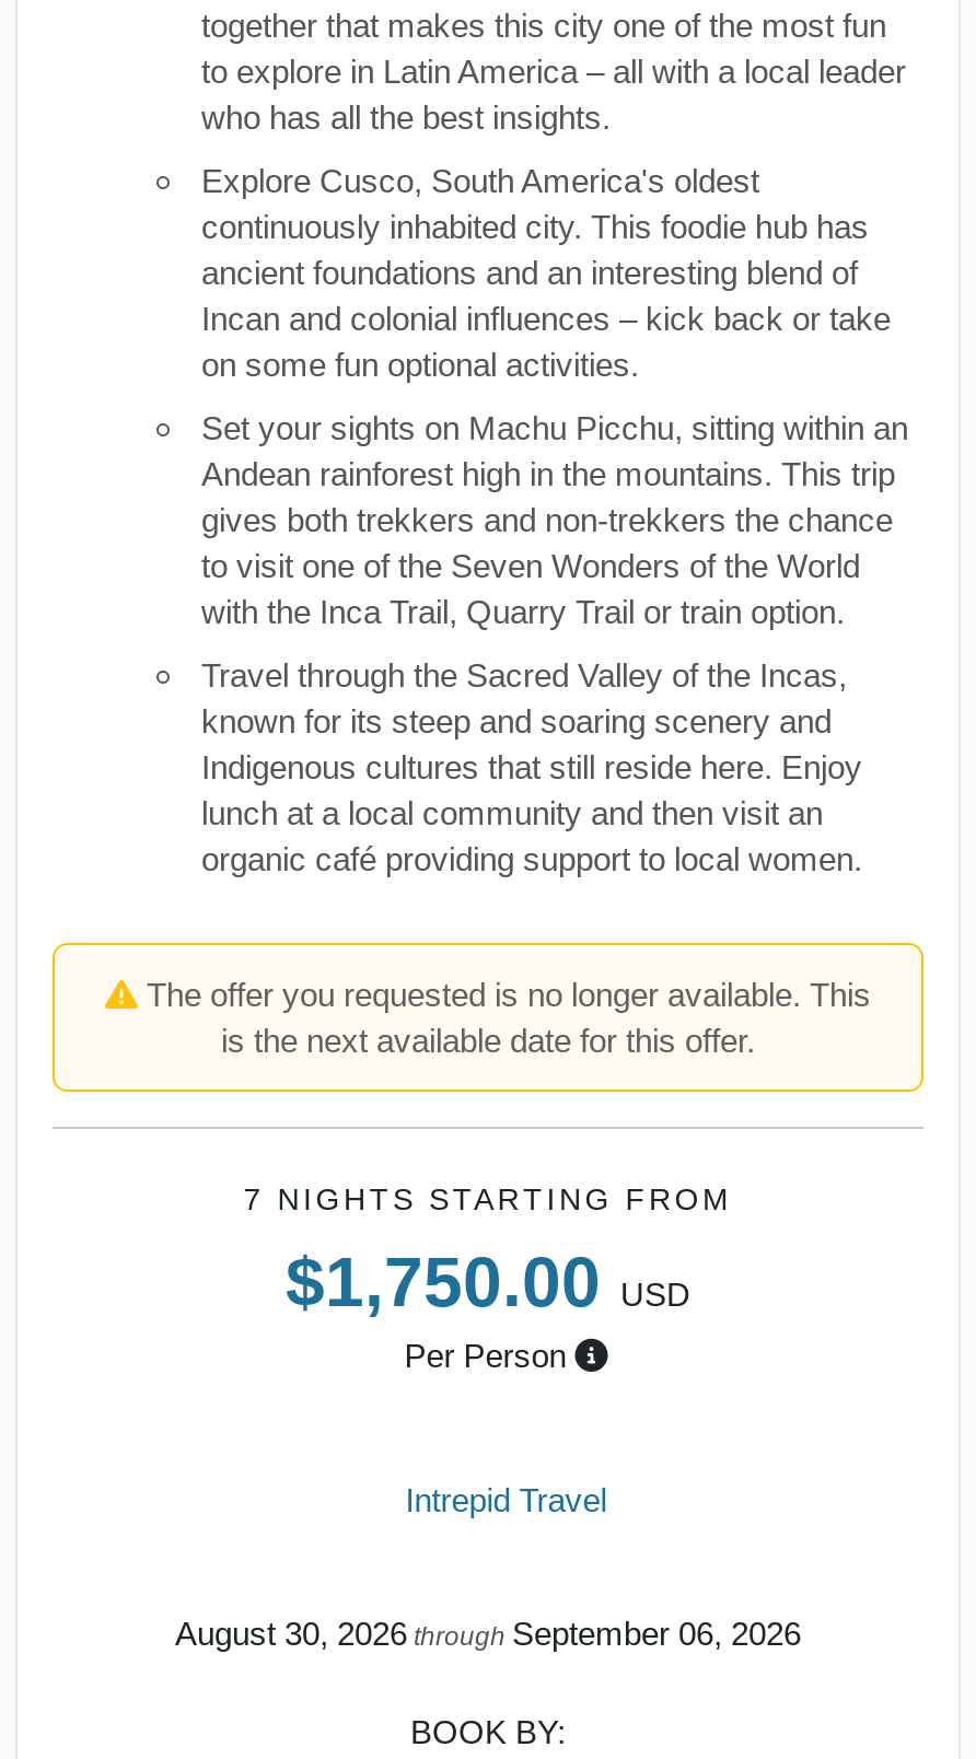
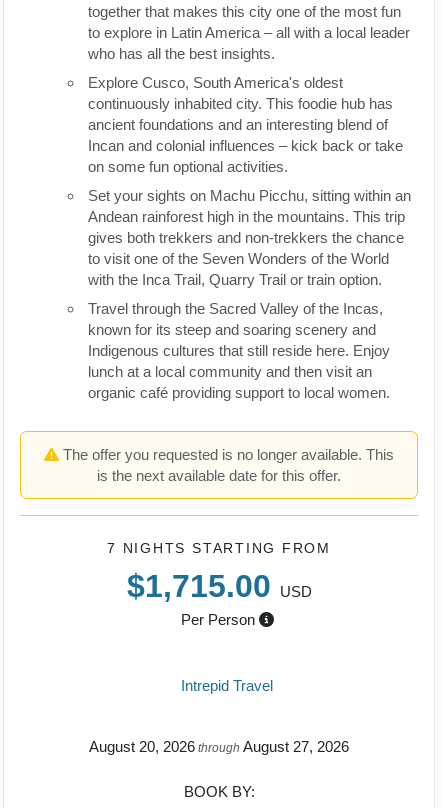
[286,1242,690,1321] $1,750.00 USD -> [126,568,311,604] $1,715.00 USD
[175,1614,801,1651] August 30, 2026 through September 06, 2026 -> [89,738,349,755] August 20, 2026 through August 27, 2026

